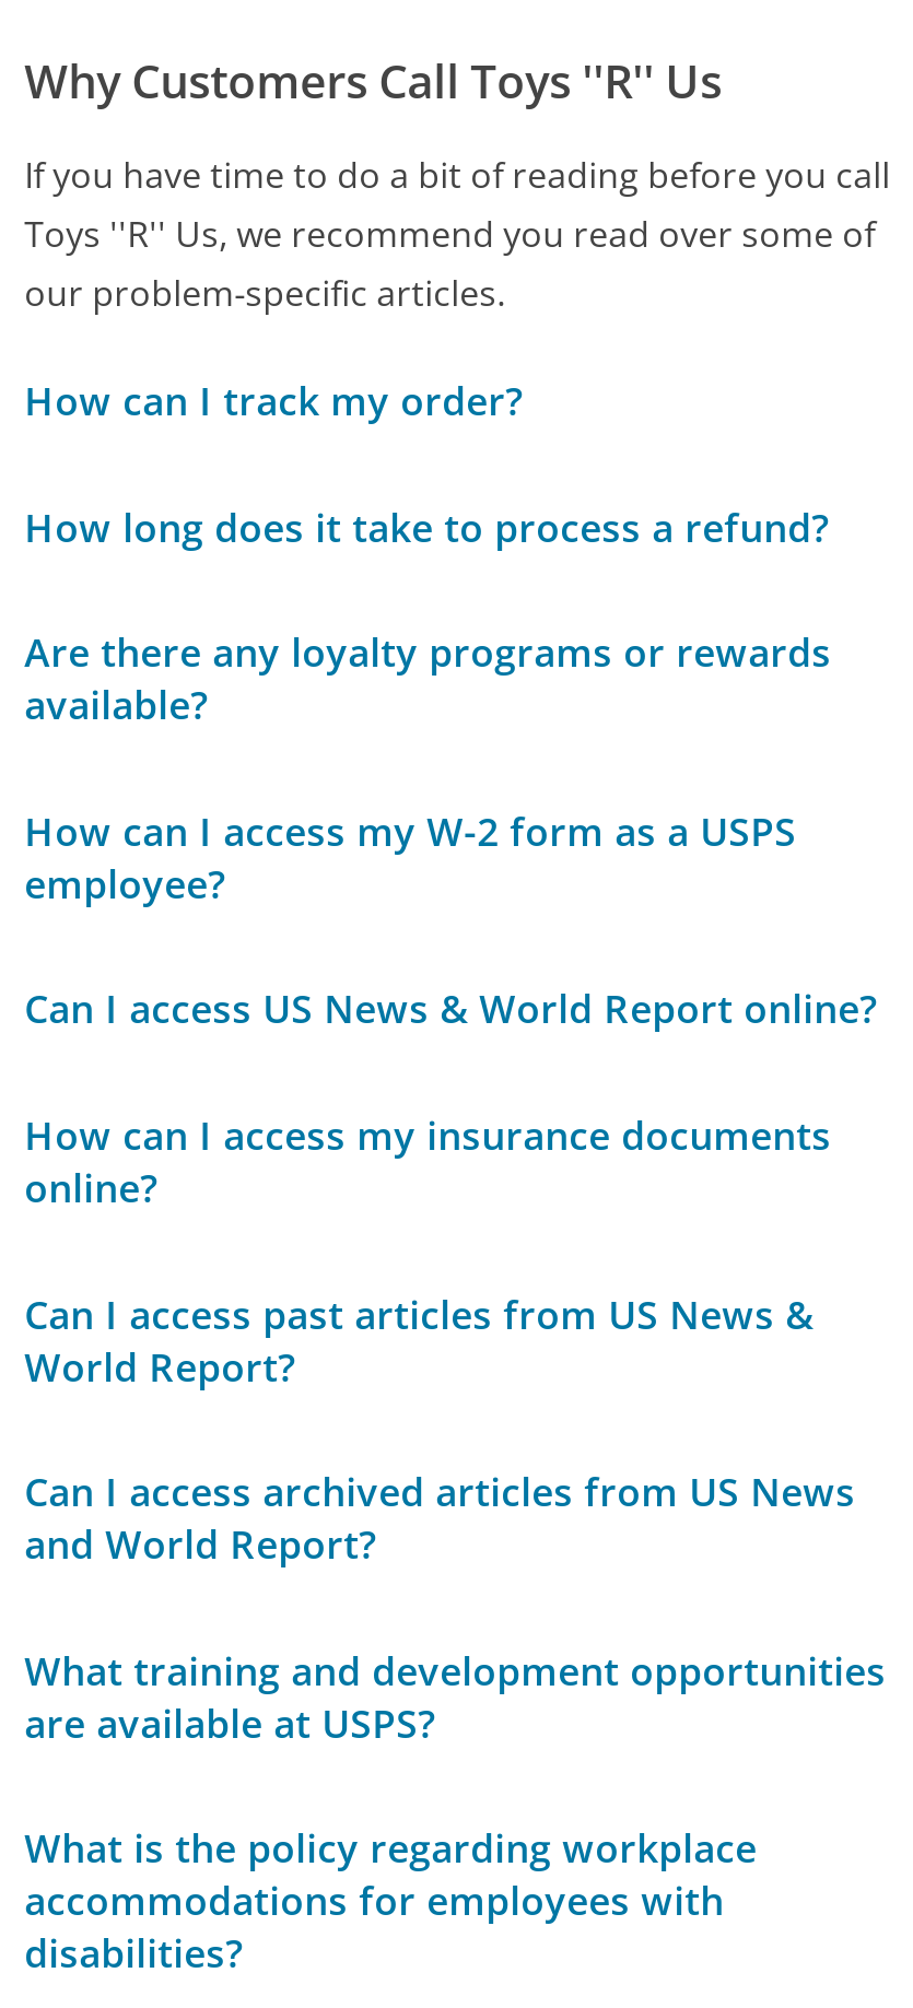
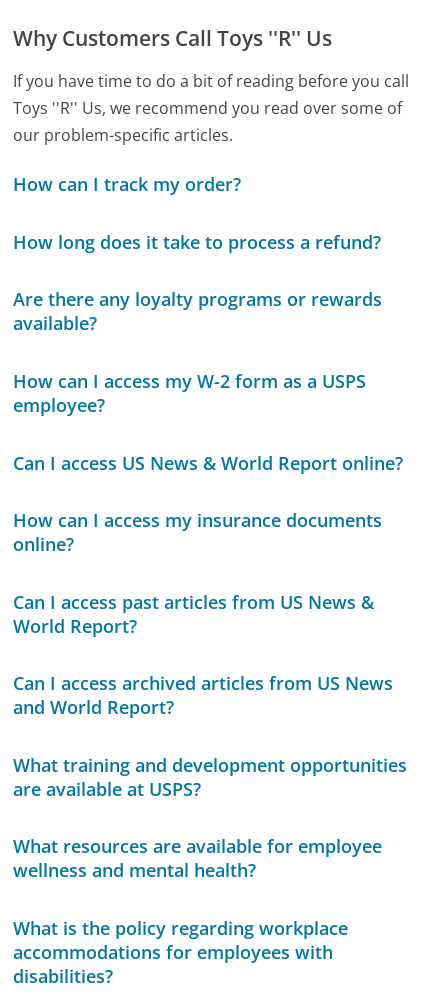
none -> [13,834,382,882] What resources are available for employee | wellness and mental health?

